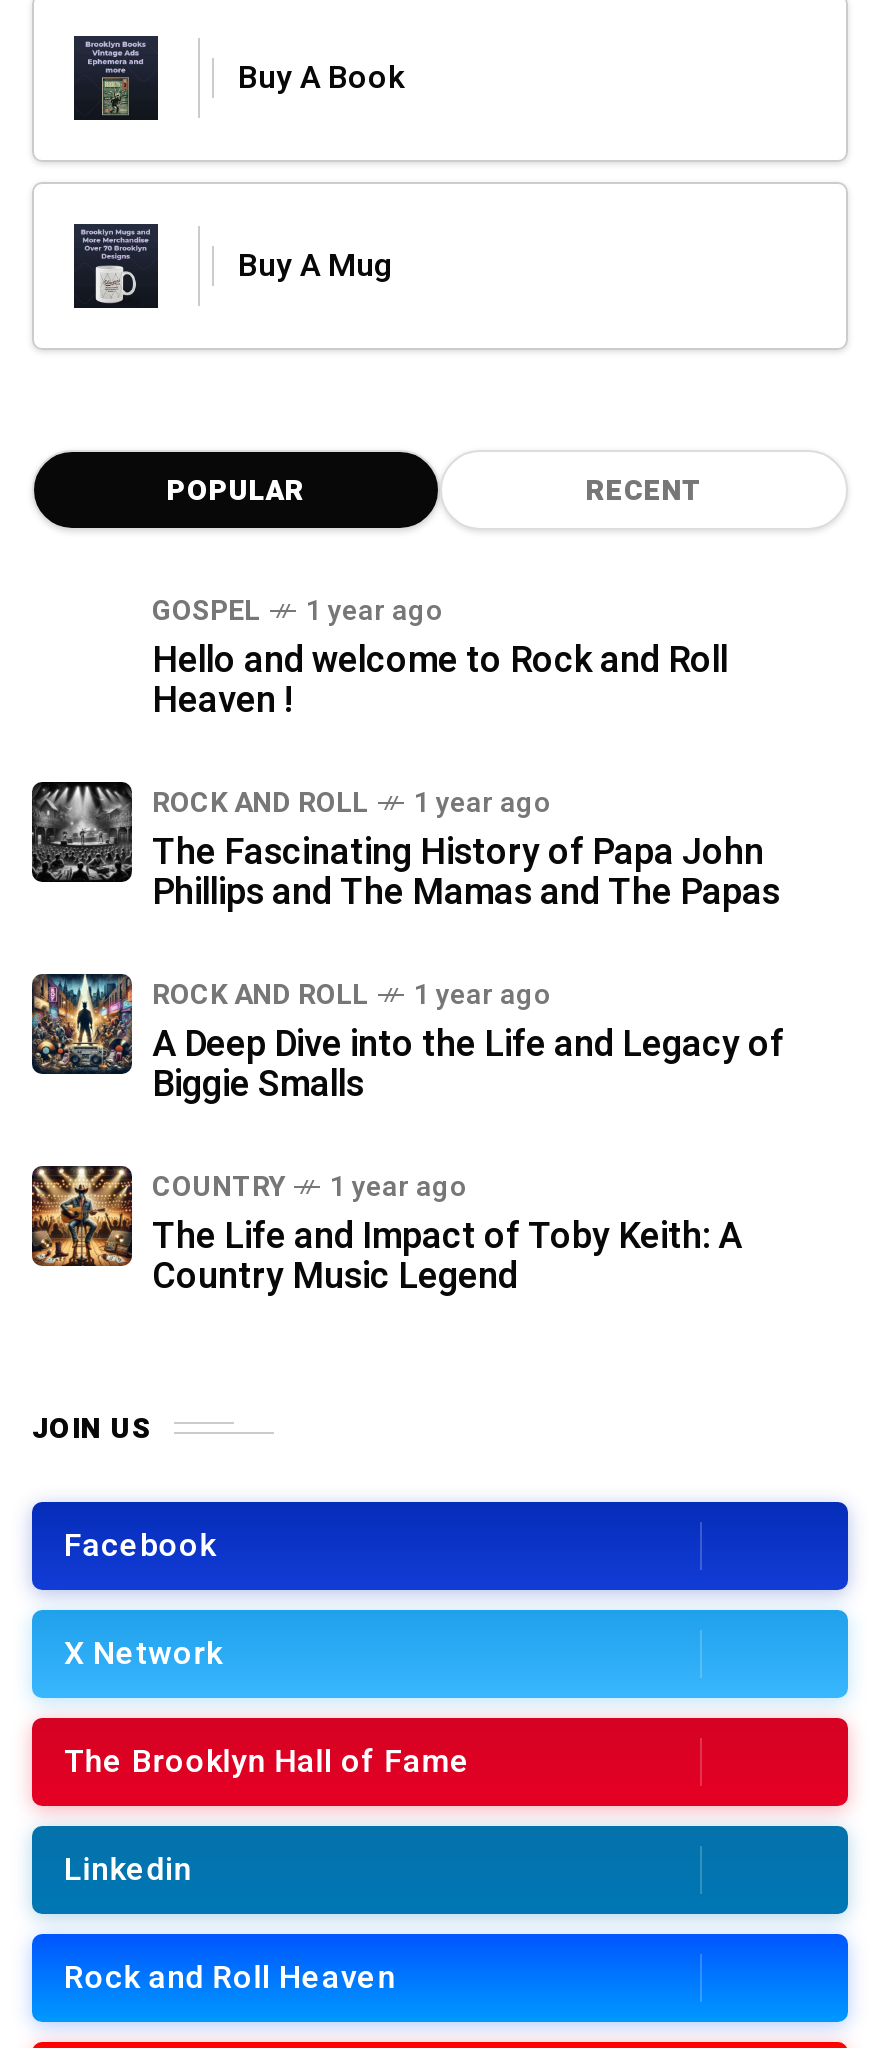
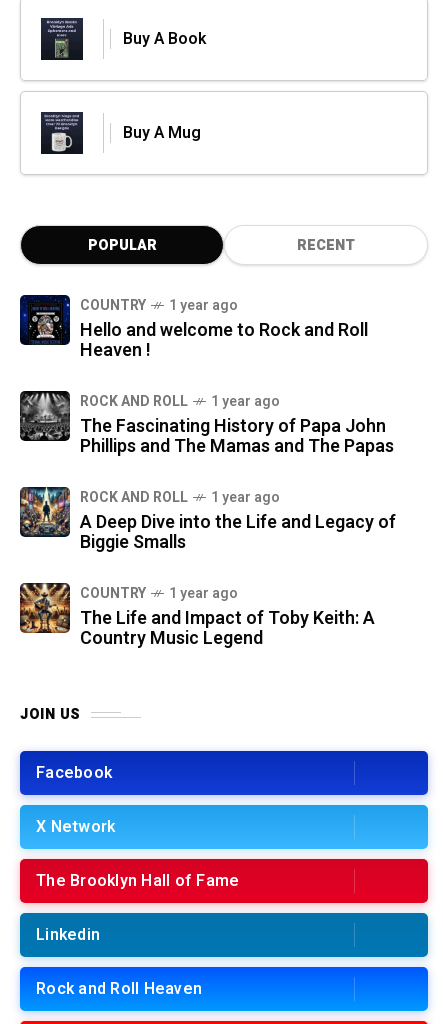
none -> [19,294,71,346] [image]
[152,590,260,632] GOSPEL -> [80,295,146,316] COUNTRY

